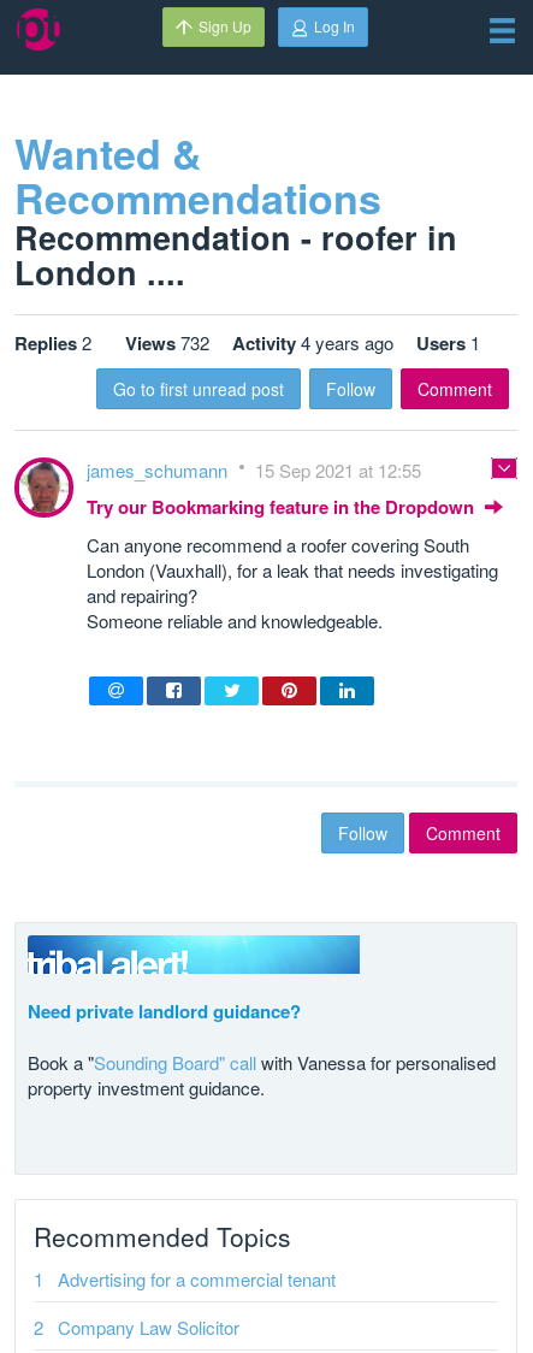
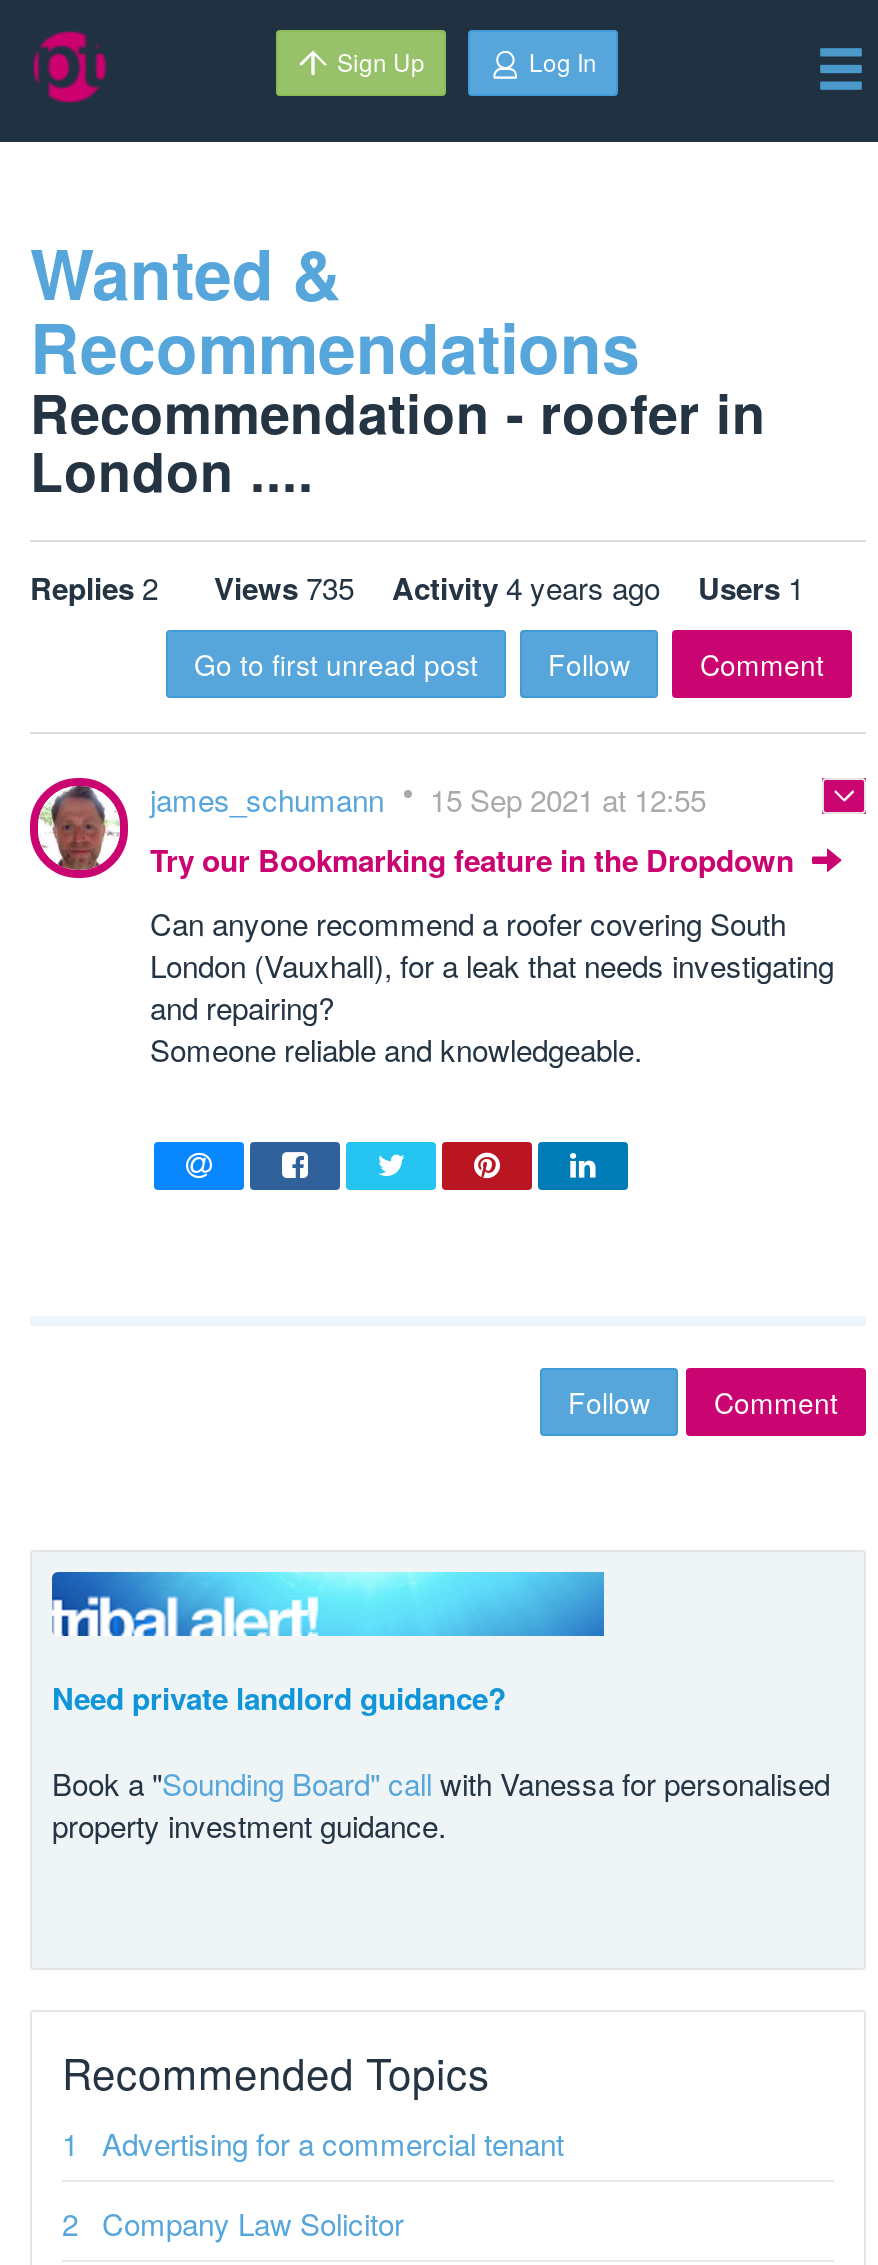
[14,330,480,356] Replies 2 Views 732 Activity 4 years ago Users 1 -> [30,566,804,610] Replies 2 Views 735 Activity 4 years ago Users 1

